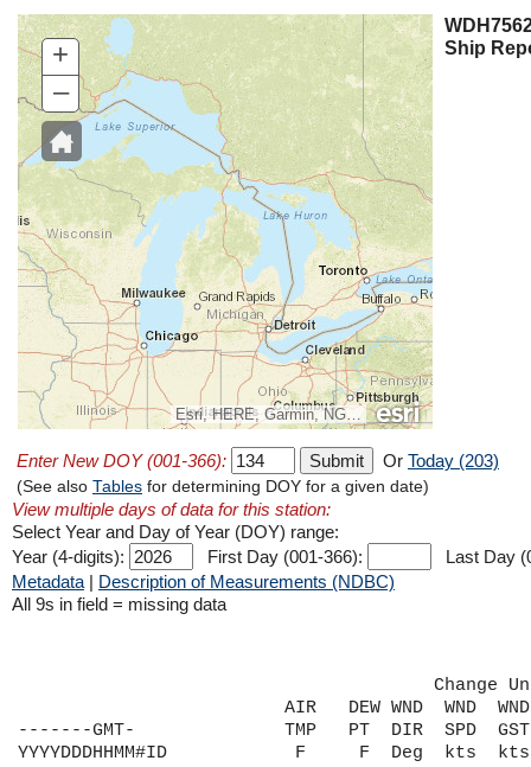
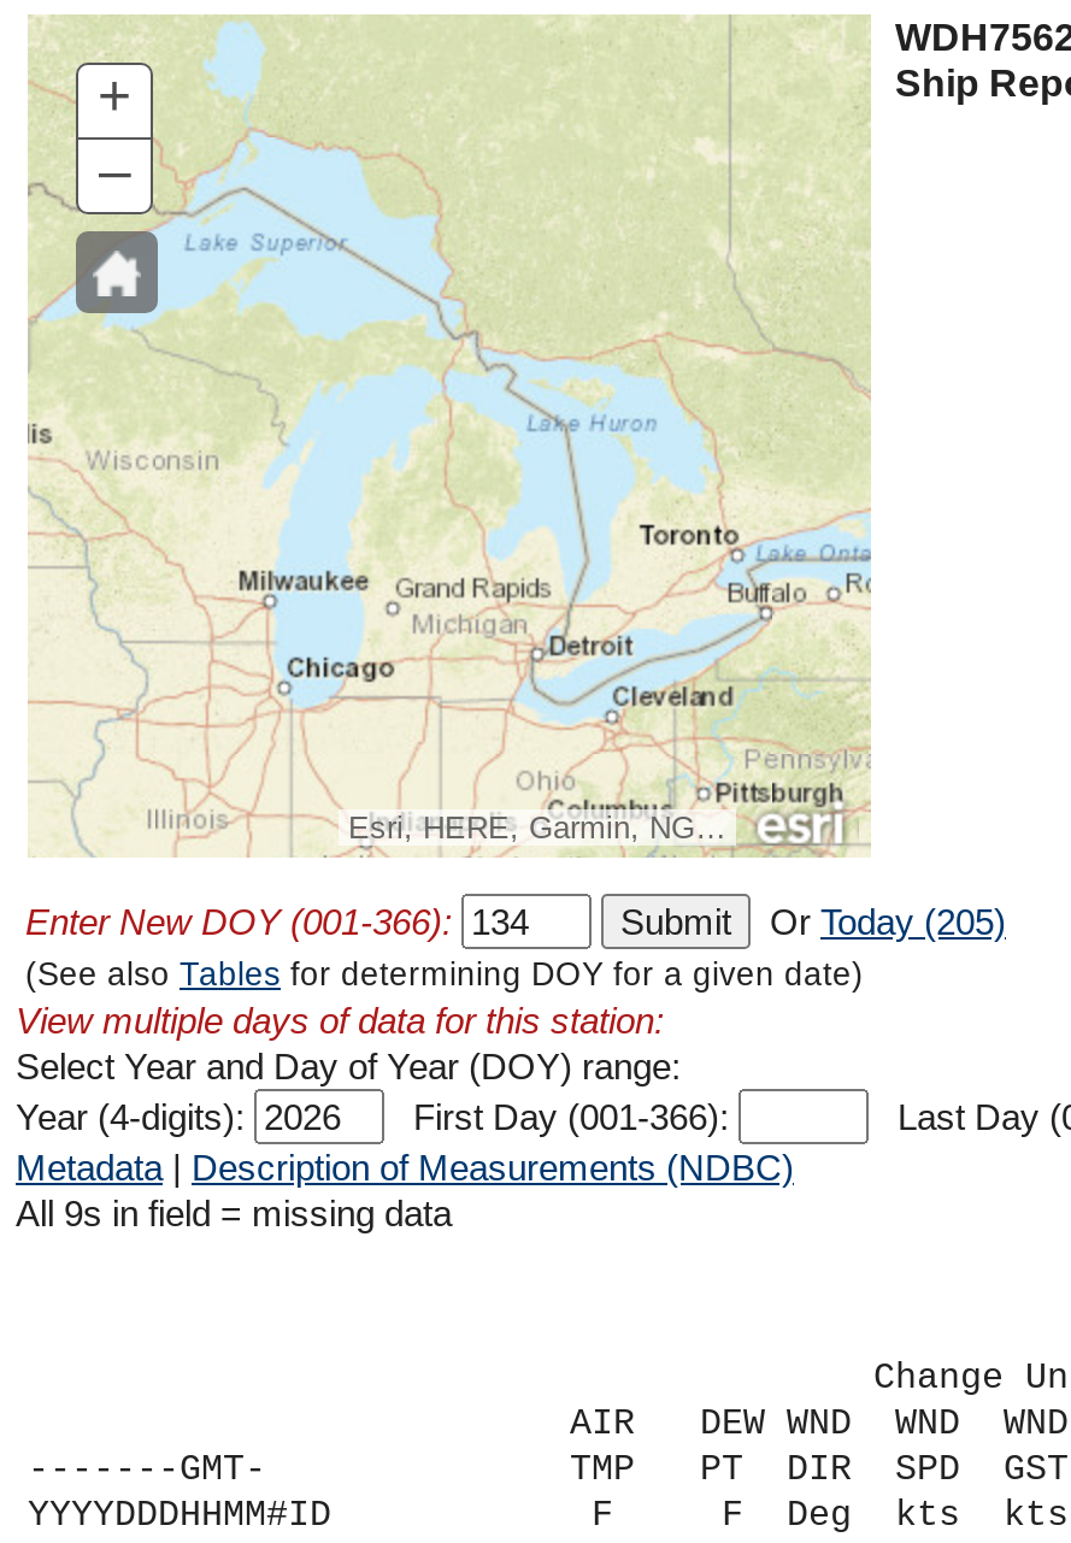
[373,450,499,471] Or Today (203) -> [751,901,1006,942] Or Today (205)

